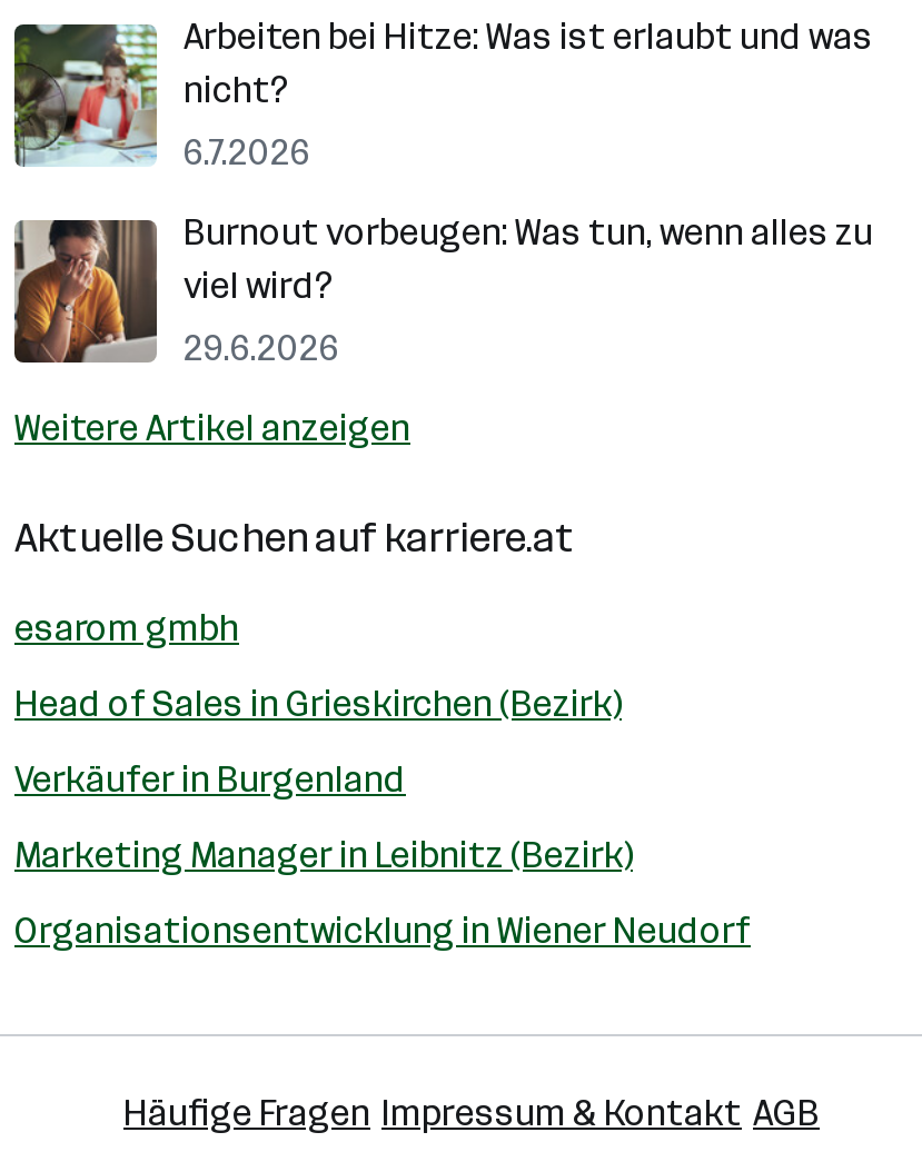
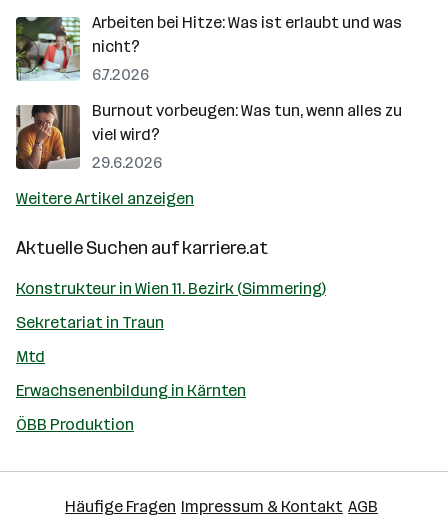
[14,606,239,648] esarom gmbh -> [16,278,326,297] Konstrukteur in Wien 11. Bezirk (Simmering)
[14,682,622,724] Head of Sales in Grieskirchen (Bezirk) -> [16,312,164,331] Sekretariat in Traun
[14,757,406,800] Verkäufer in Burgenland -> [16,346,45,365] Mtd
[14,833,633,875] Marketing Manager in Leibnitz (Bezirk) -> [16,380,246,399] Erwachsenenbildung in Kärnten
[14,908,751,951] Organisationsentwicklung in Wiener Neudorf -> [16,414,134,433] ÖBB Produktion

